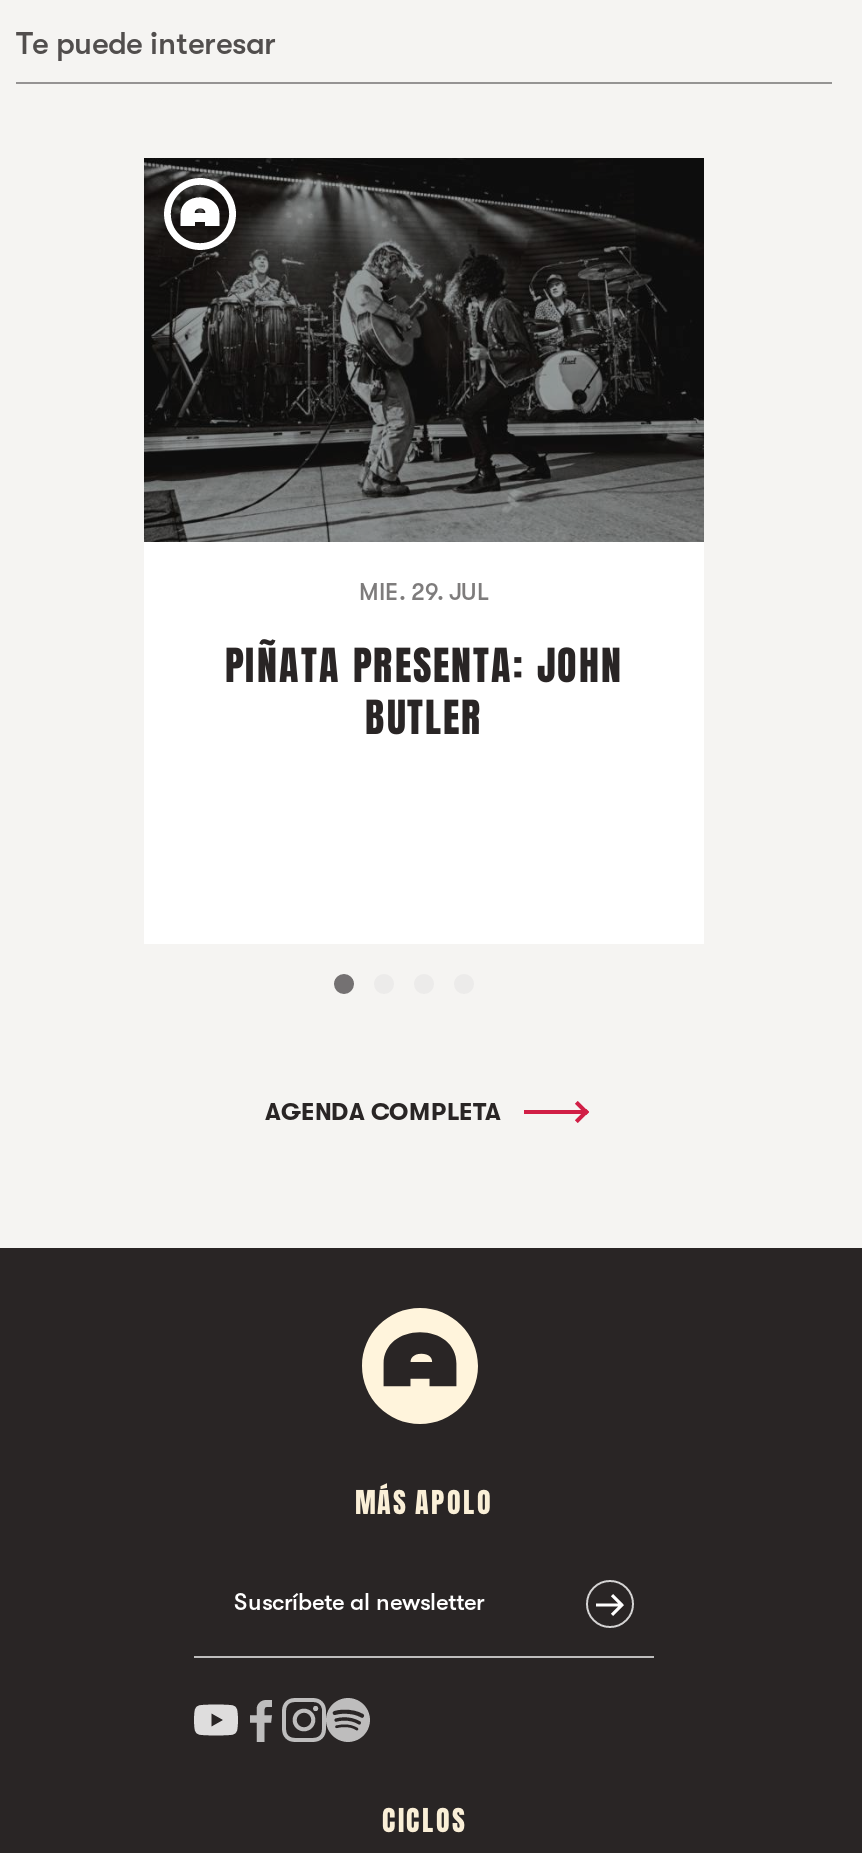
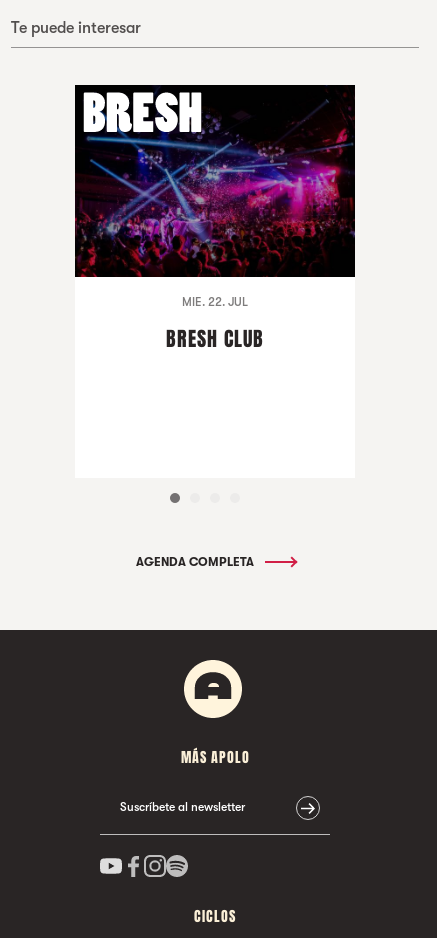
[144,162,706,606] [image] | MIE. 29. JUL -> [74,87,355,309] [image] | MIE. 22. JUL
[225,636,623,748] PIÑATA PRESENTA: JOHN | BUTLER -> [166,324,264,354] BRESH CLUB

